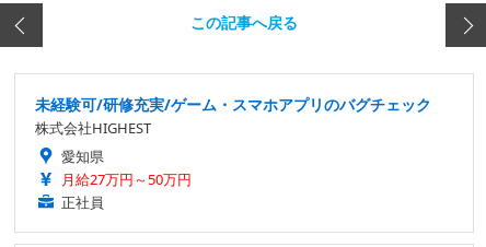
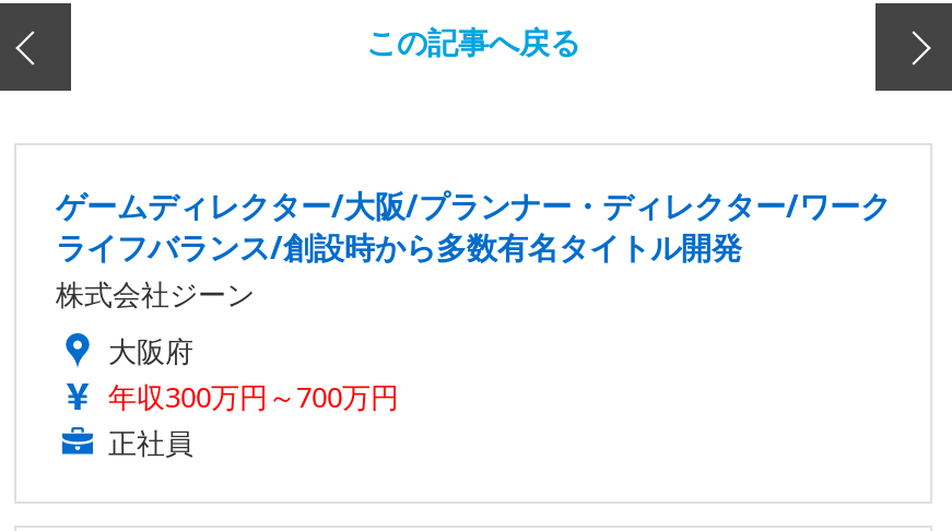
[35,94,431,189] 未経験可/研修充実/ゲーム・スマホアプリのバグチェック | 株式会社HIGHEST | 愛知県 | 月給27万円～50万円 -> [56,184,891,416] ゲームディレクター/大阪/プランナー・ディレクター/ワーク | ライフバランス/創設時から多数有名タイトル開発 | 株式会社ジーン | 大阪府 | 年収300万円～700万円

